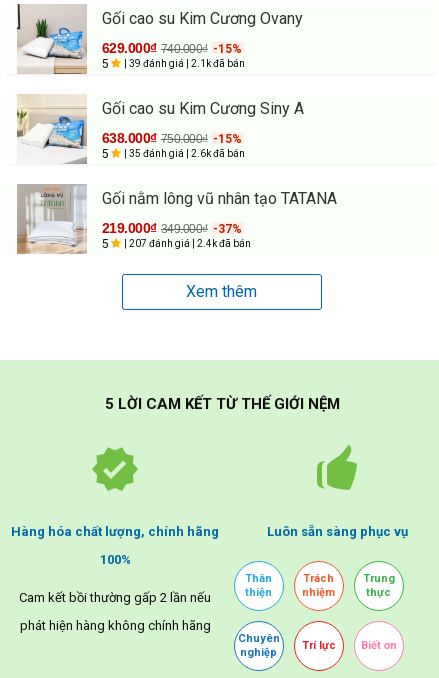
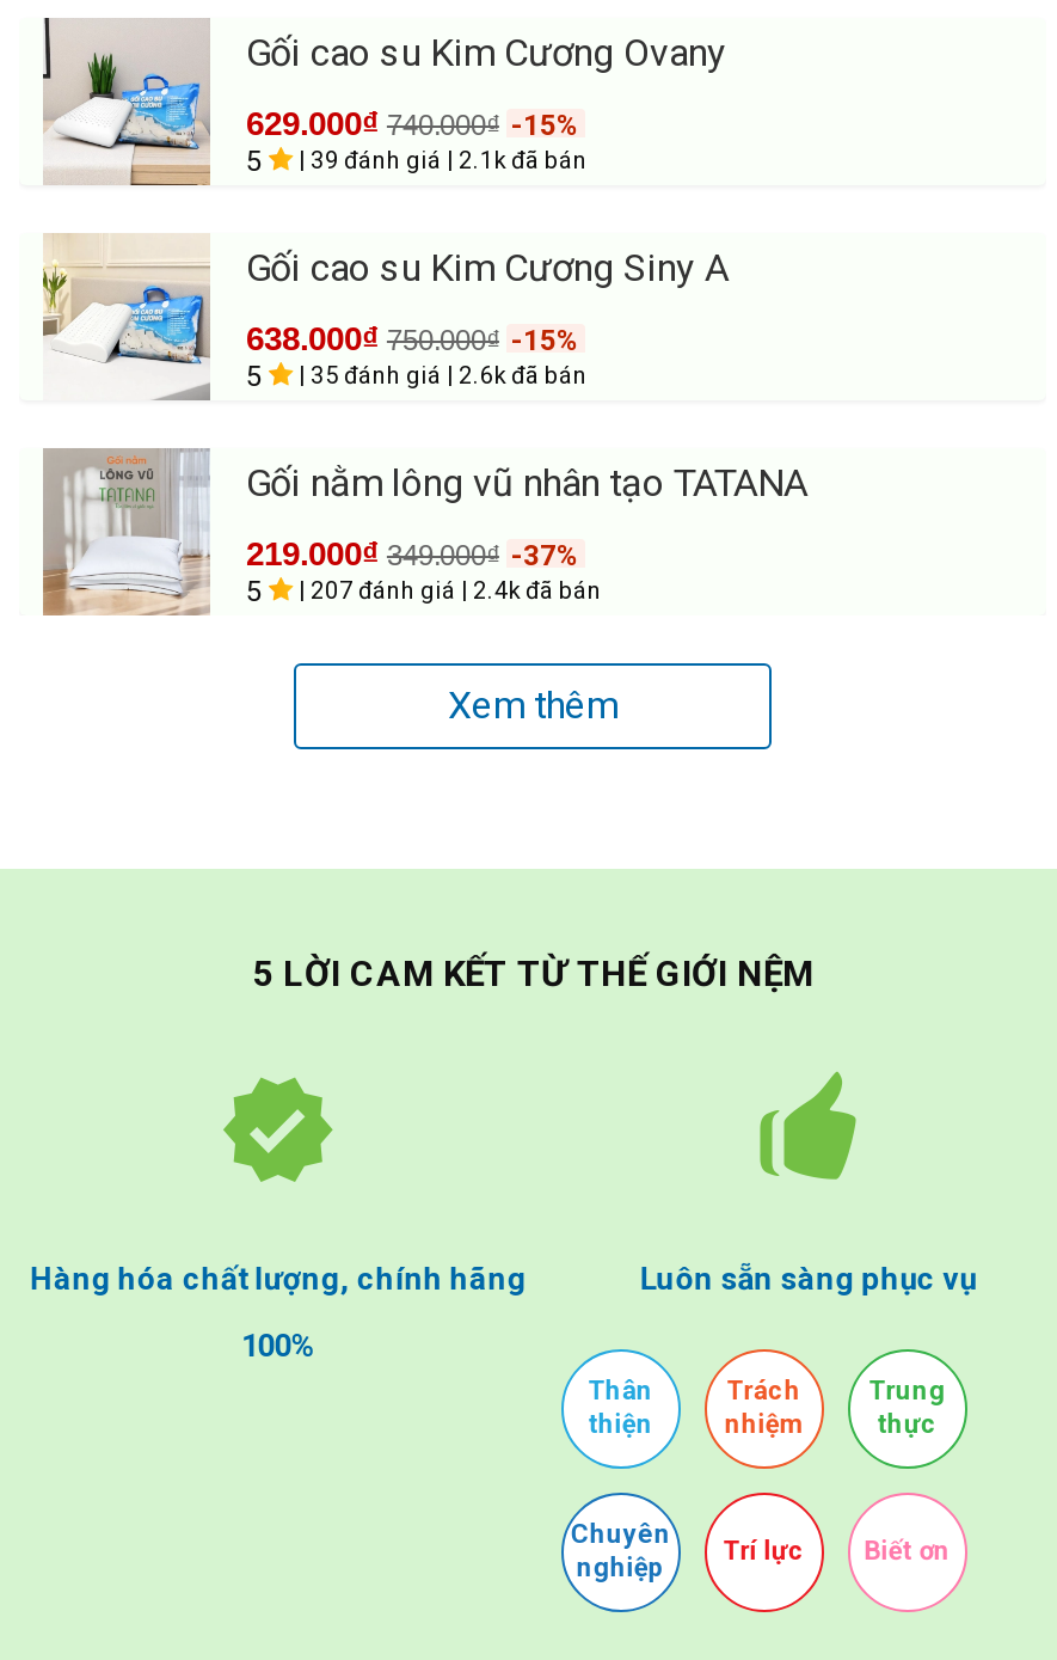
[19,590,211,633] Cam kết bồi thường gấp 2 lần nếu | phát hiện hàng không chính hãng -> none

